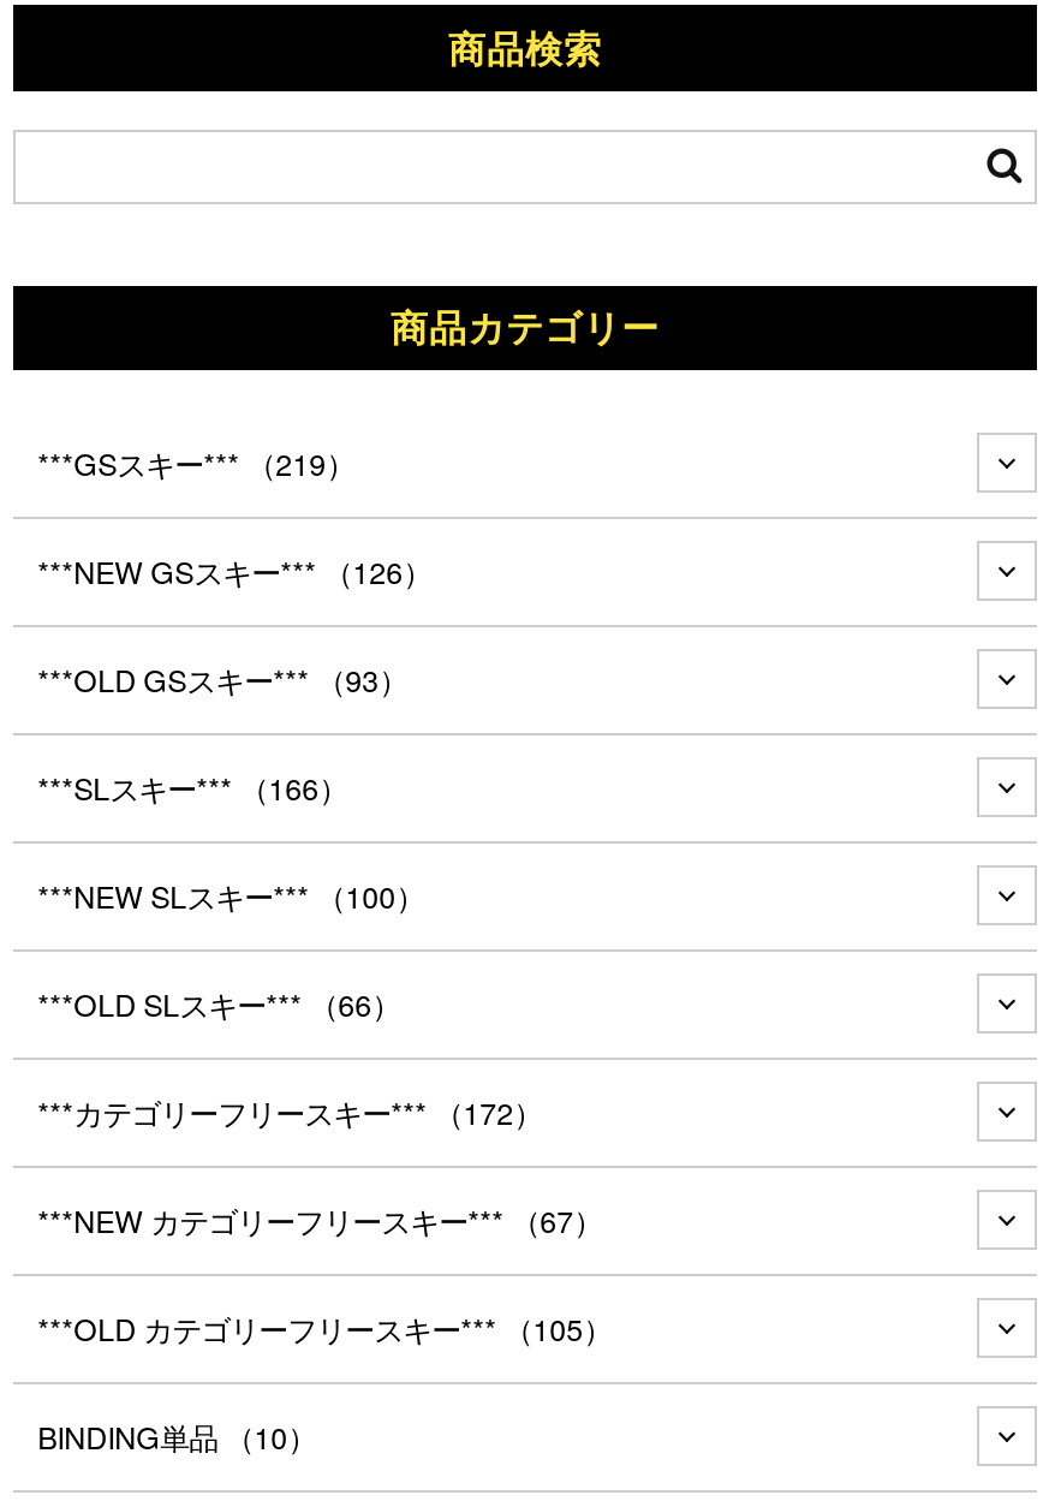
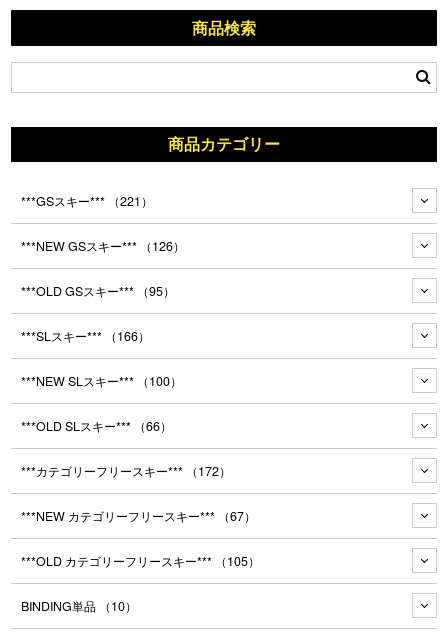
[37,441,355,485] ***GSスキー***（219） -> [21,192,153,210] ***GSスキー***（221）
[37,658,408,701] ***OLD GSスキー***（93） -> [21,282,175,300] ***OLD GSスキー***（95）

